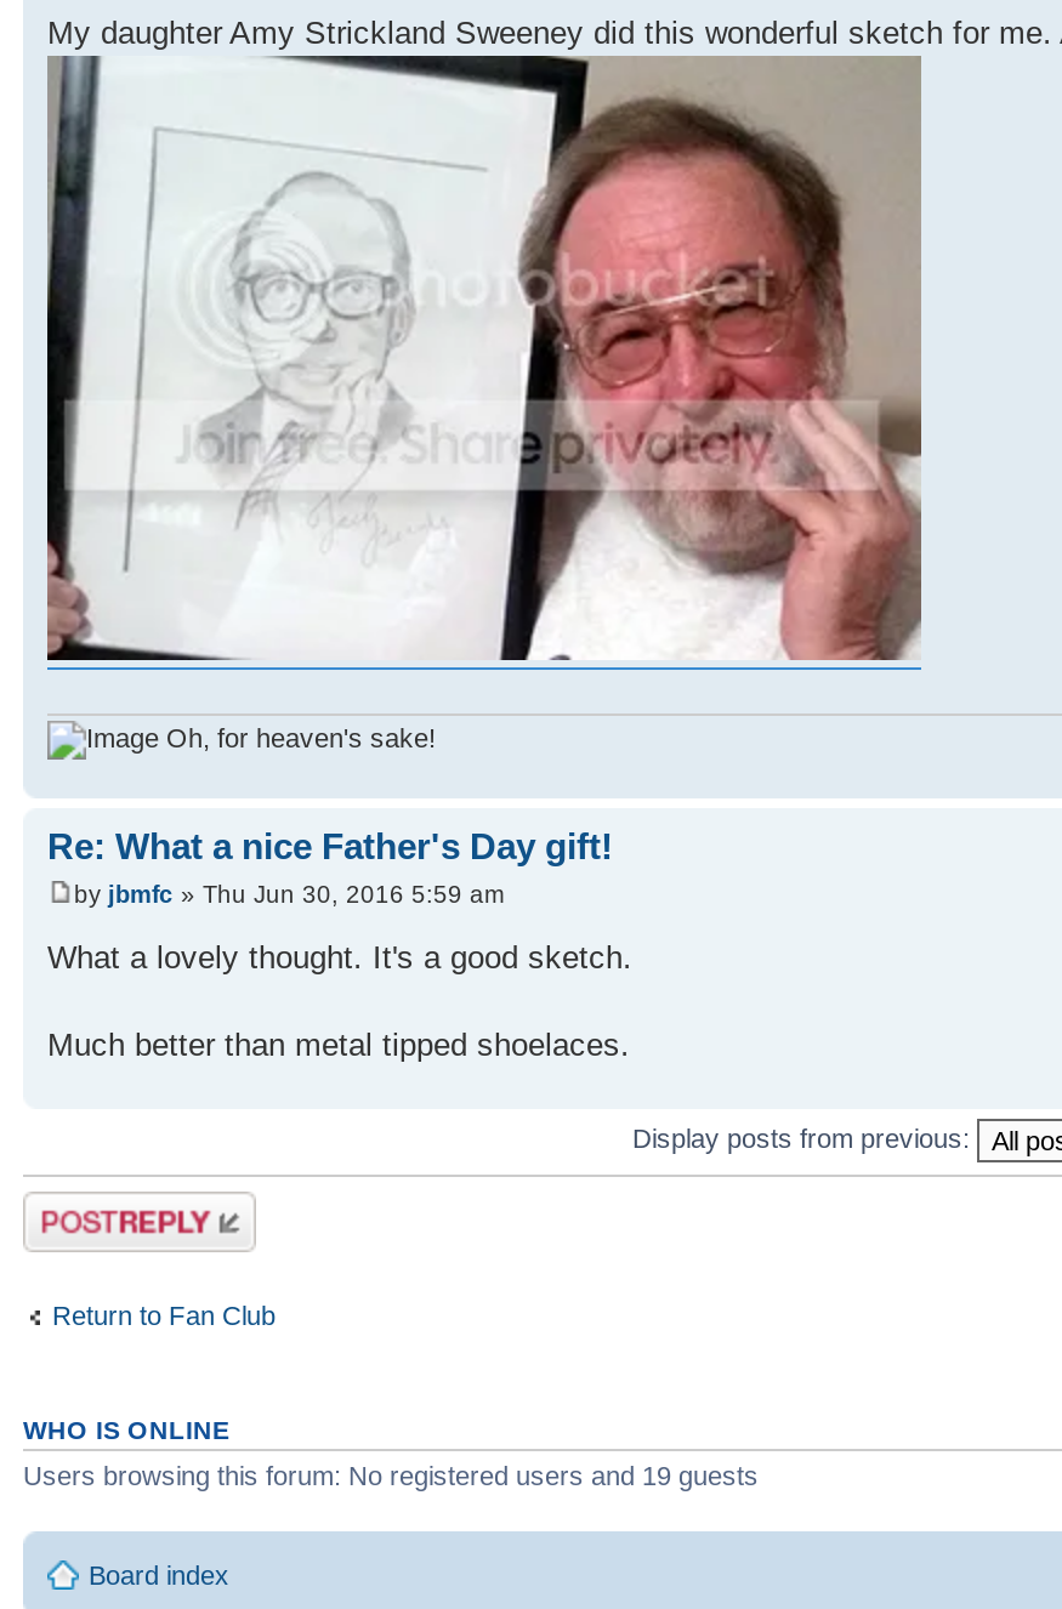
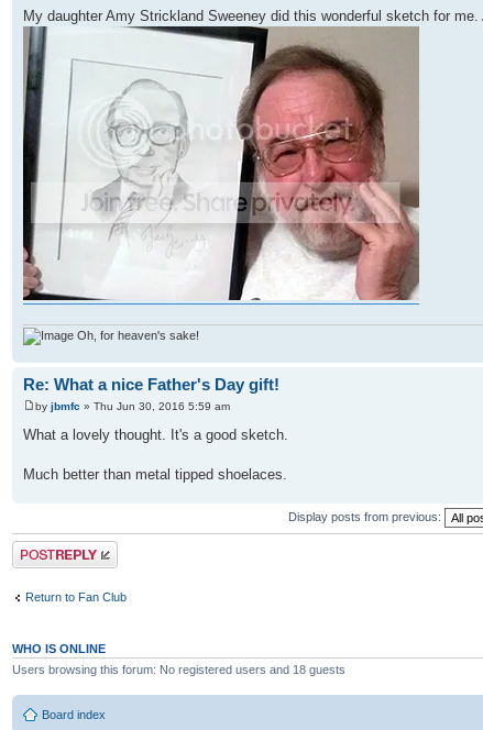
[23,1460,759,1490] Users browsing this forum: No registered users and 19 guests -> [12,663,345,676] Users browsing this forum: No registered users and 18 guests

